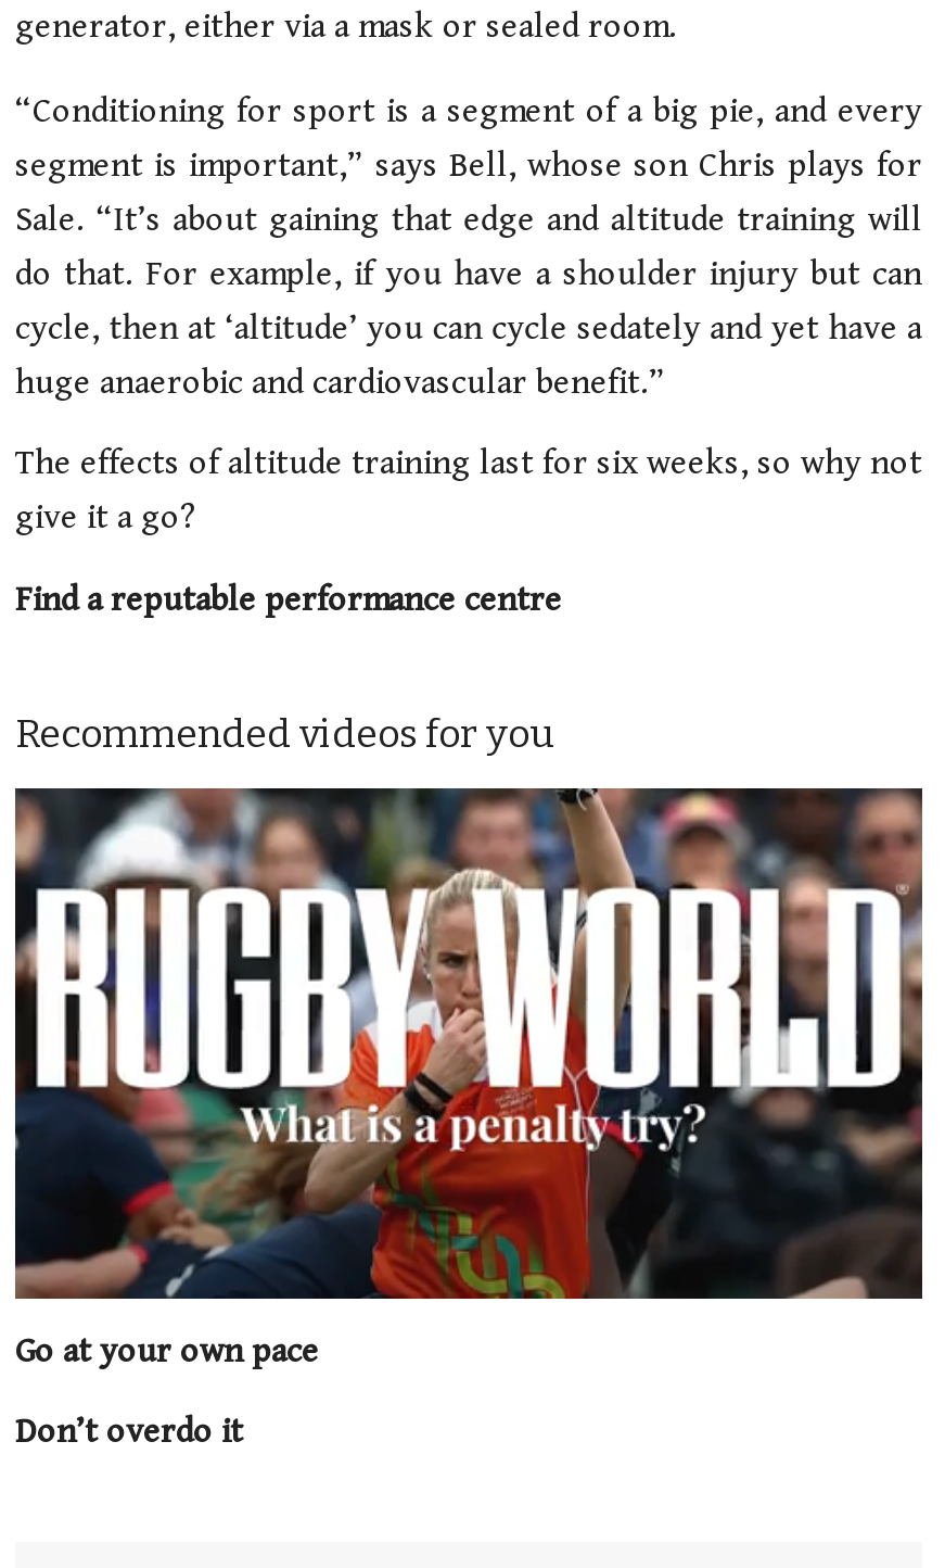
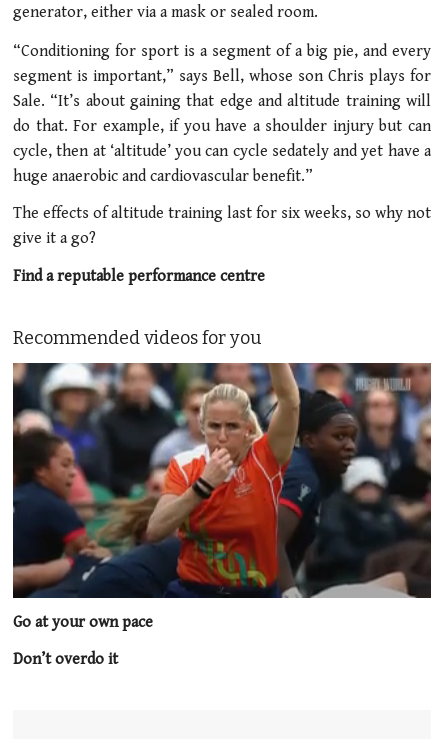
[13,786,922,1301] [image] -> [12,362,431,599] [image]

